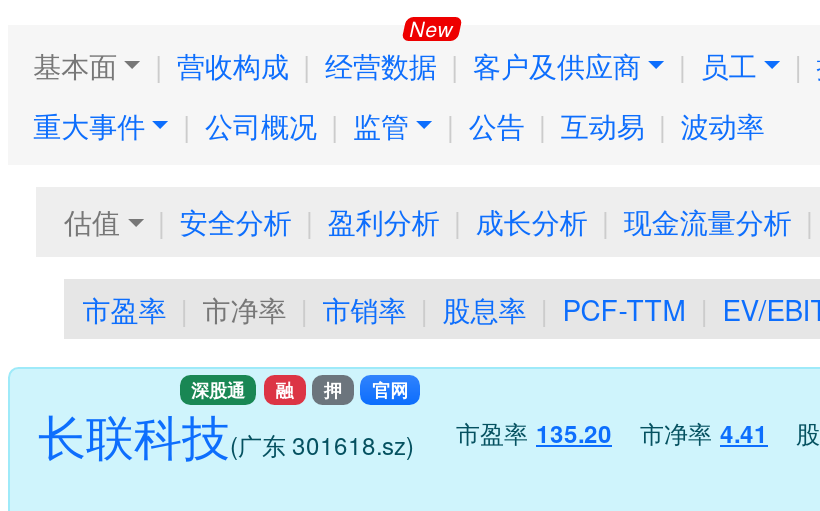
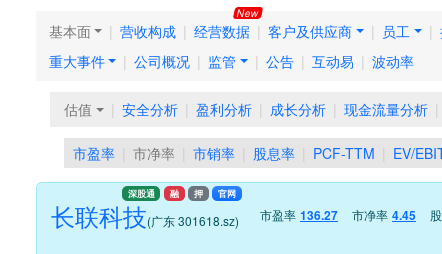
[456,415,612,451] 市盈率 135.20 -> [260,206,338,224] 市盈率 136.27
[640,415,768,451] 市净率 4.41 -> [352,206,416,224] 市净率 4.45

